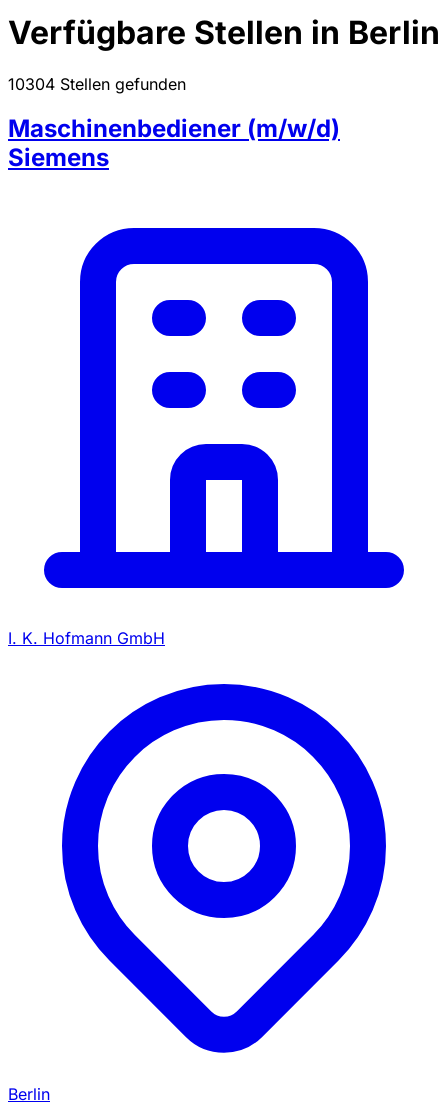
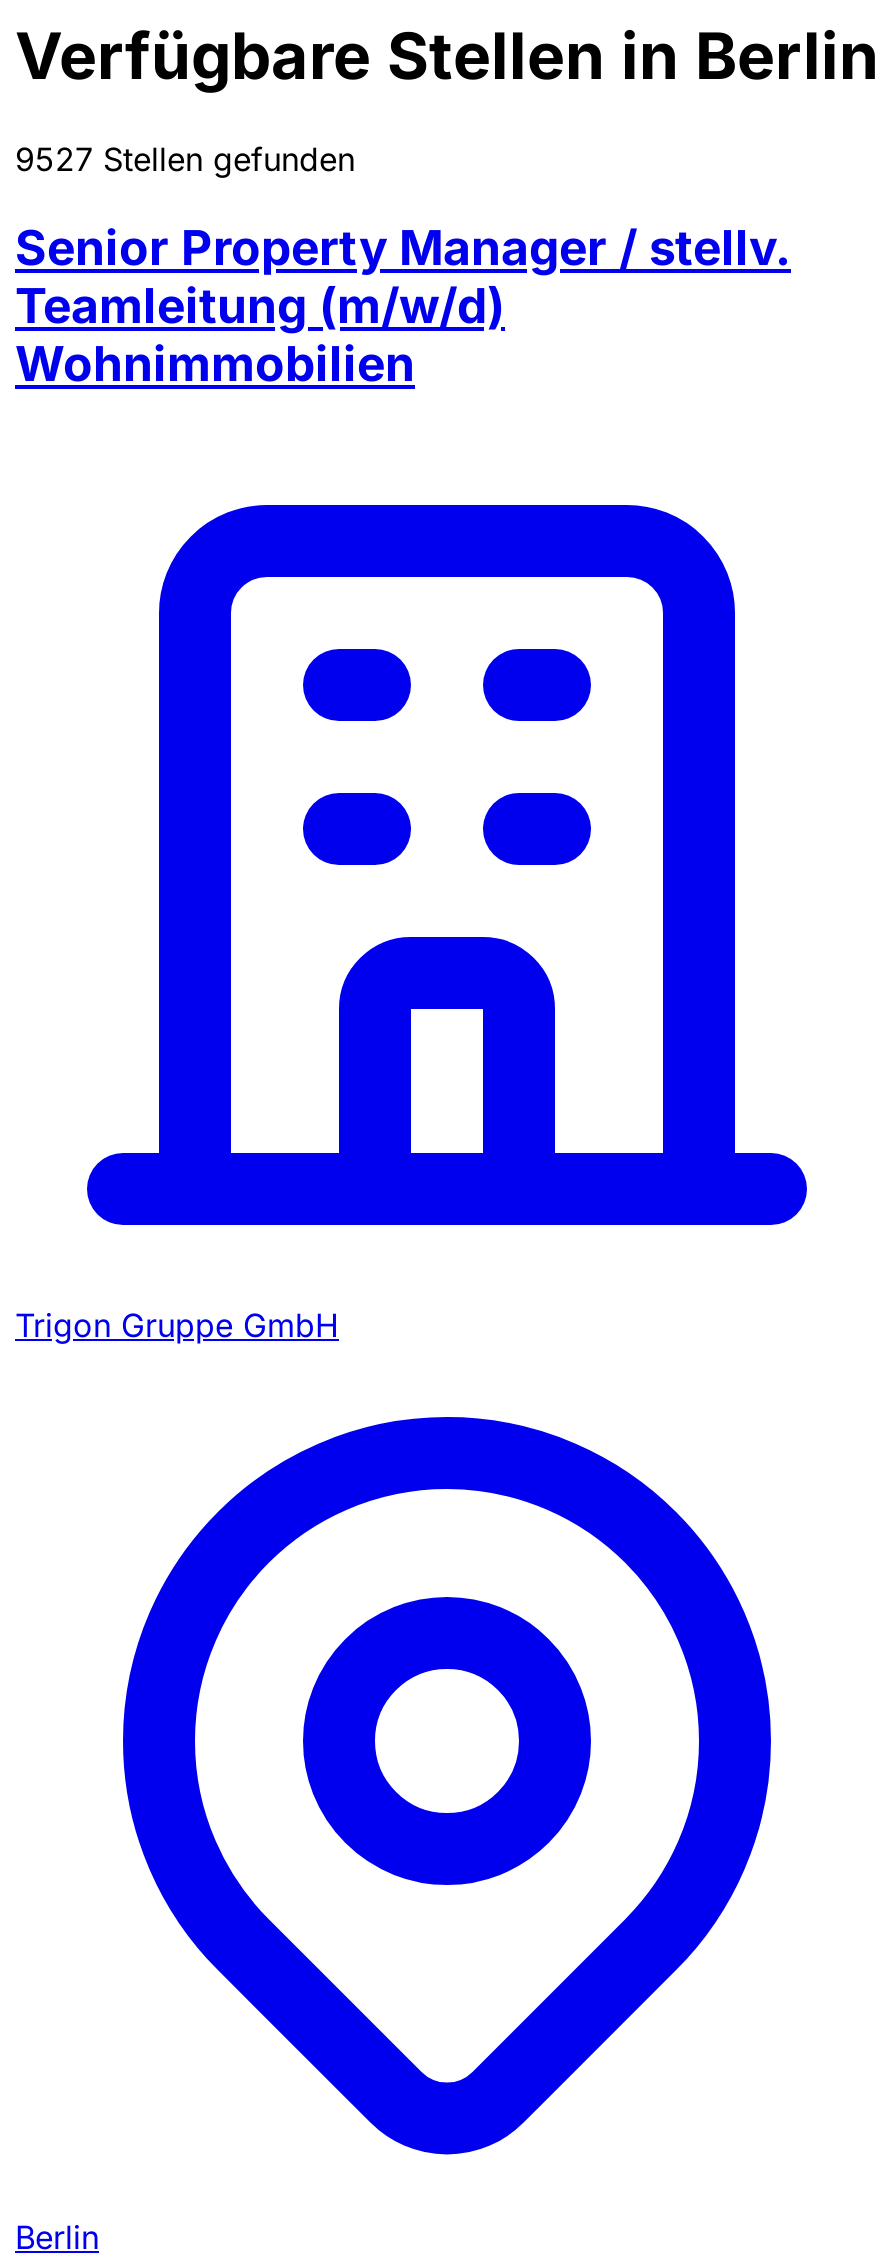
[8,74,186,94] 10304 Stellen gefunden -> [15,139,355,179] 9527 Stellen gefunden
[8,114,340,172] Maschinenbediener (m/w/d) | Siemens -> [15,219,791,393] Senior Property Manager / stellv. | Teamleitung (m/w/d) | Wohnimmobilien
[8,628,165,648] I. K. Hofmann GmbH -> [15,1304,339,1344] Trigon Gruppe GmbH

